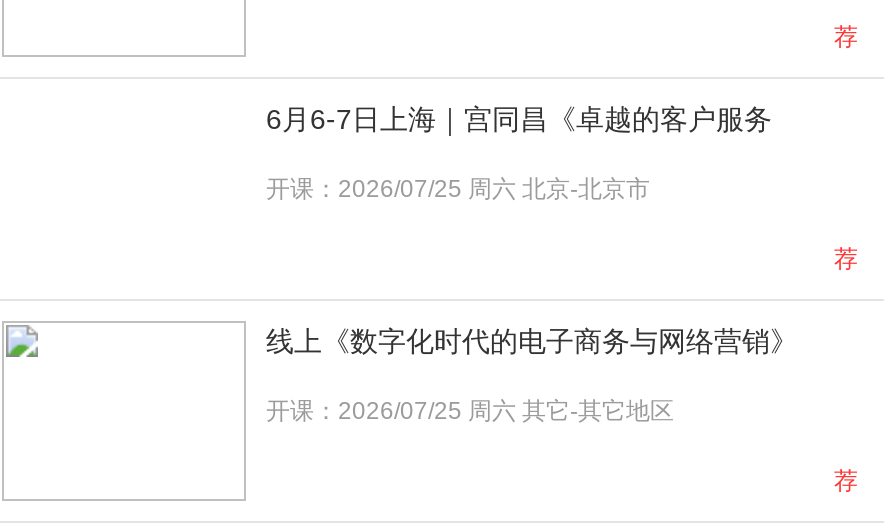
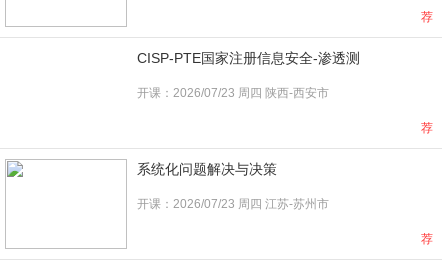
[266,103,772,135] 6月6-7日上海｜宫同昌《卓越的客户服务 -> [137,50,360,66] CISP-PTE国家注册信息安全-渗透测
[266,175,650,203] 开课：2026/07/25 周六 北京-北京市 -> [137,86,329,100] 开课：2026/07/23 周四 陕西-西安市
[266,325,798,357] 线上《数字化时代的电子商务与网络营销》 -> [137,161,277,177] 系统化问题解决与决策
[266,397,674,425] 开课：2026/07/25 周六 其它-其它地区 -> [137,197,329,211] 开课：2026/07/23 周四 江苏-苏州市

